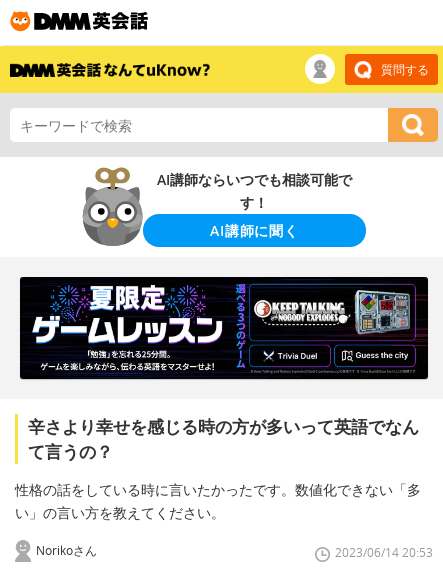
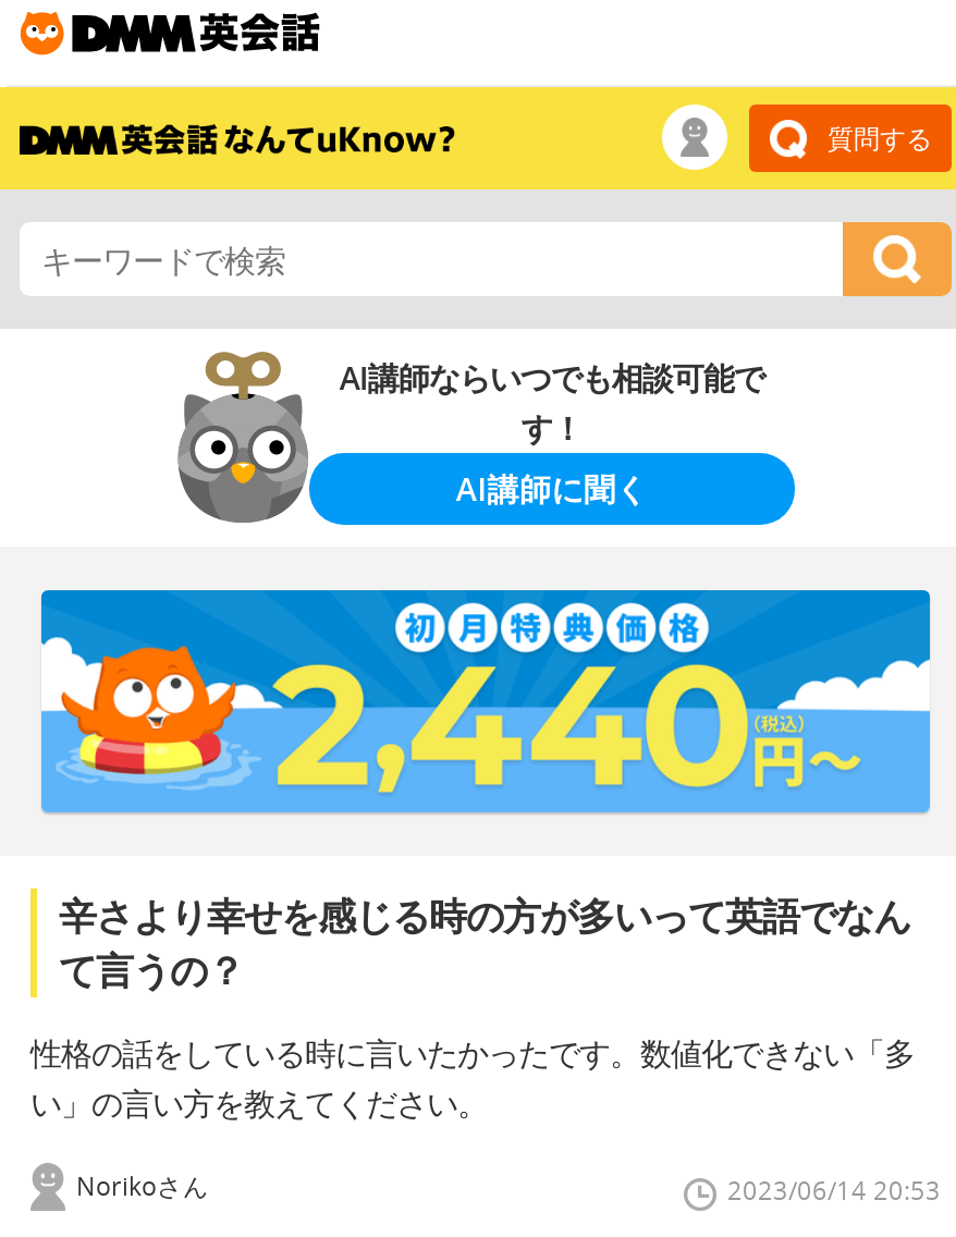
[19,276,429,380] [image] -> [39,588,932,815] [image]

